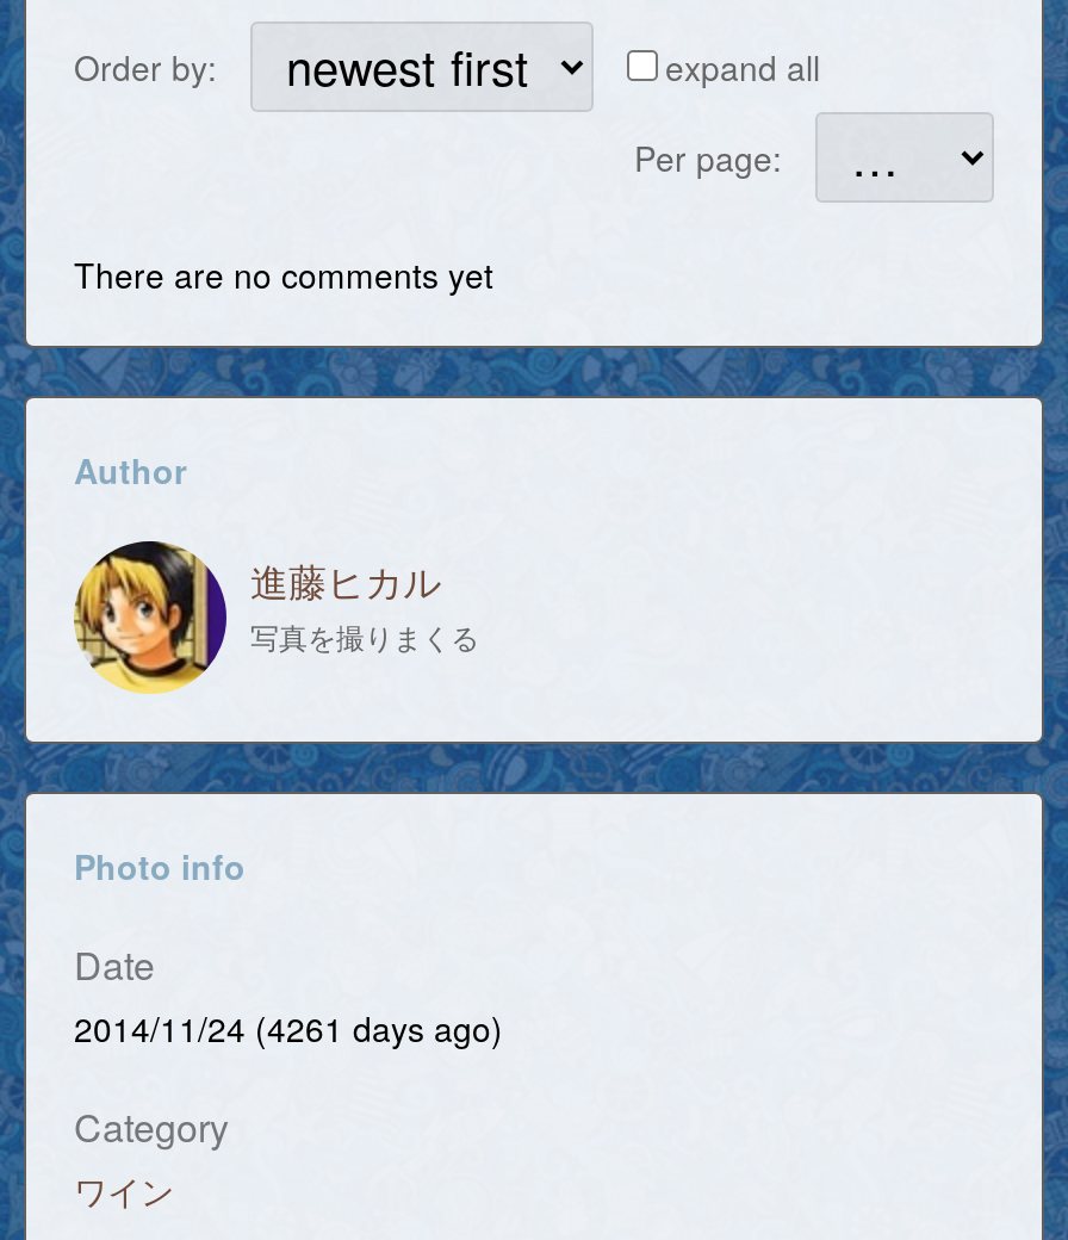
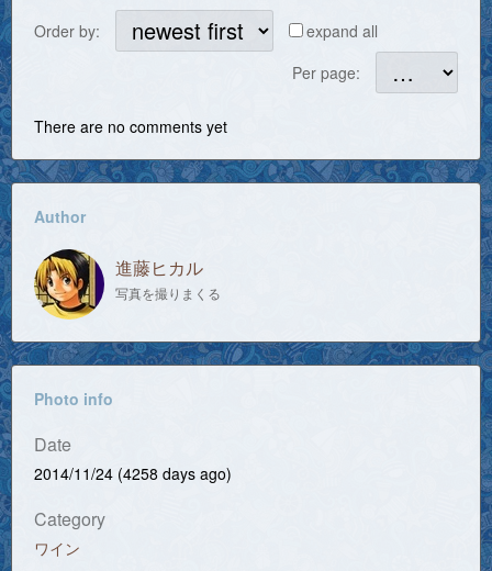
[74,1003,503,1051] 2014/11/24 (4261 days ago) -> [34,462,232,484] 2014/11/24 (4258 days ago)

